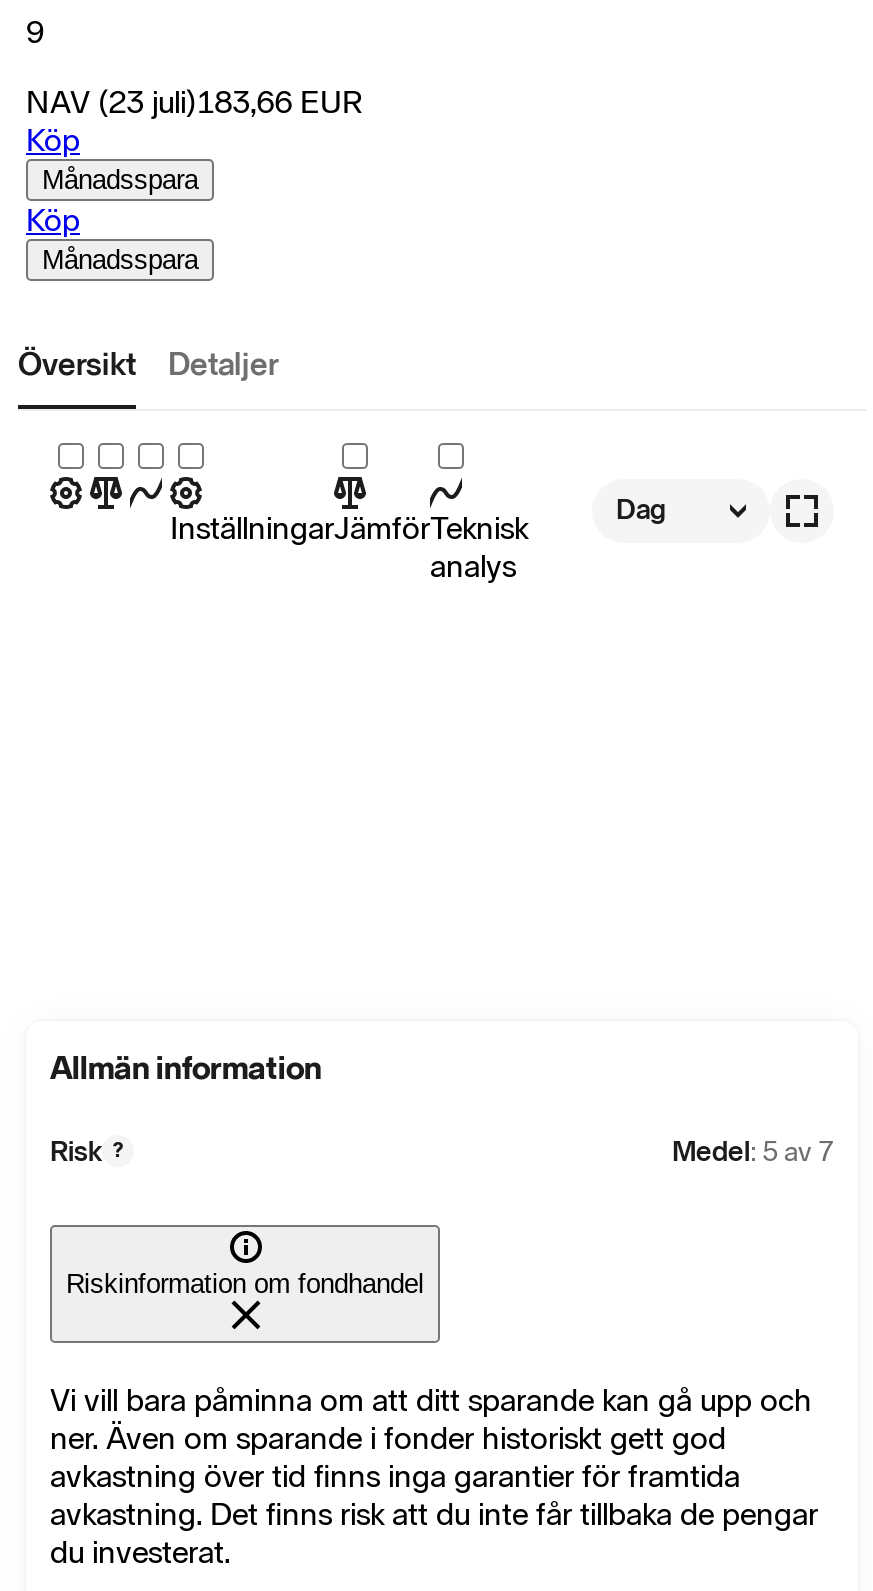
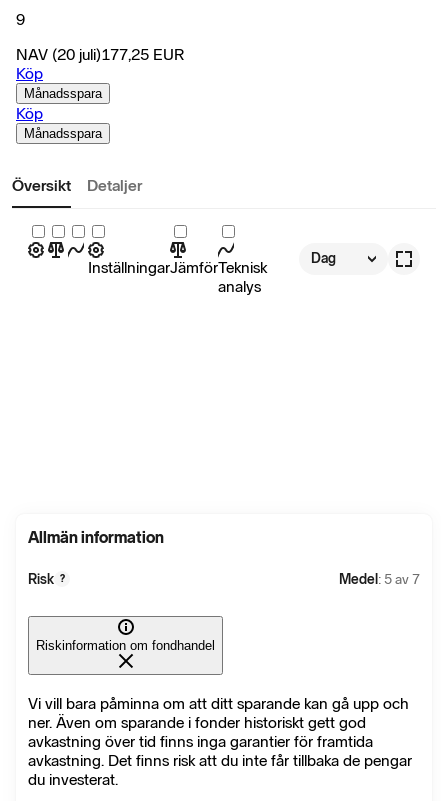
[26,82,362,120] NAV (23 juli)183,66 EUR -> [16,45,184,64] NAV (20 juli)177,25 EUR

